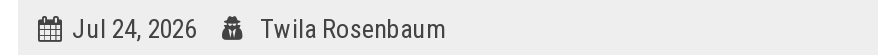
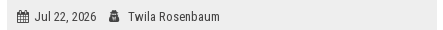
[72,14,444,44] Jul 24, 2026 Twila Rosenbaum -> [34,9,220,24] Jul 22, 2026 Twila Rosenbaum

